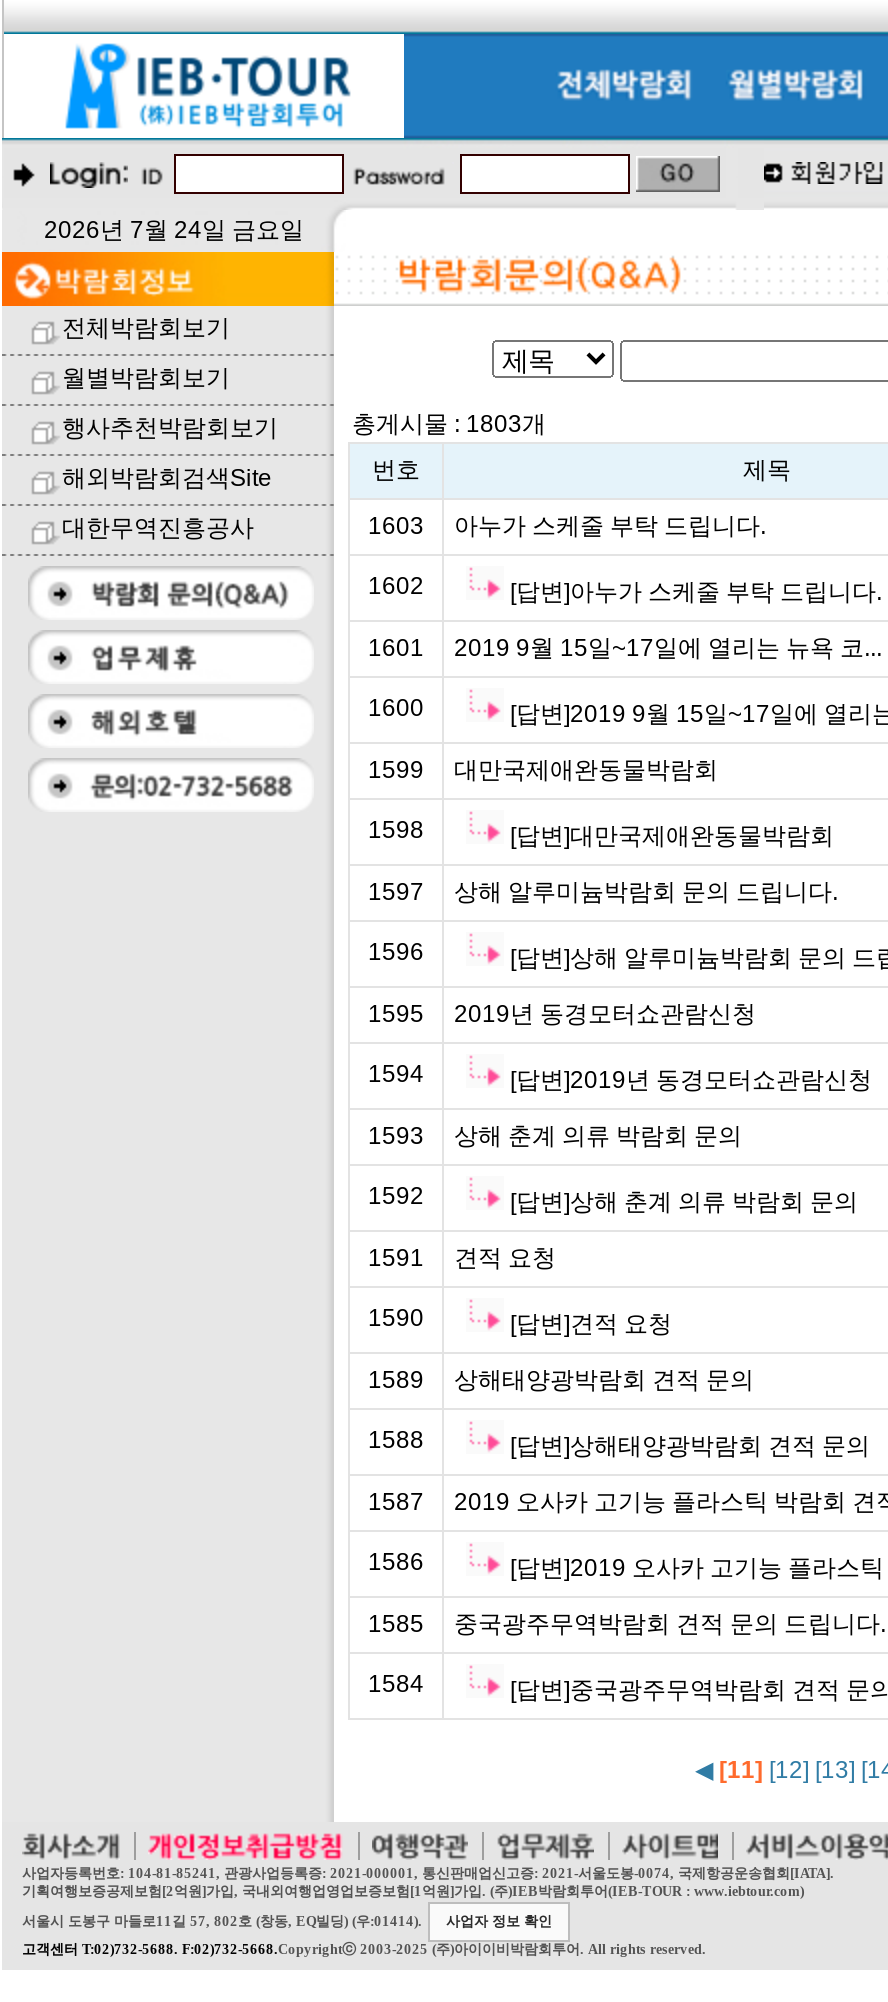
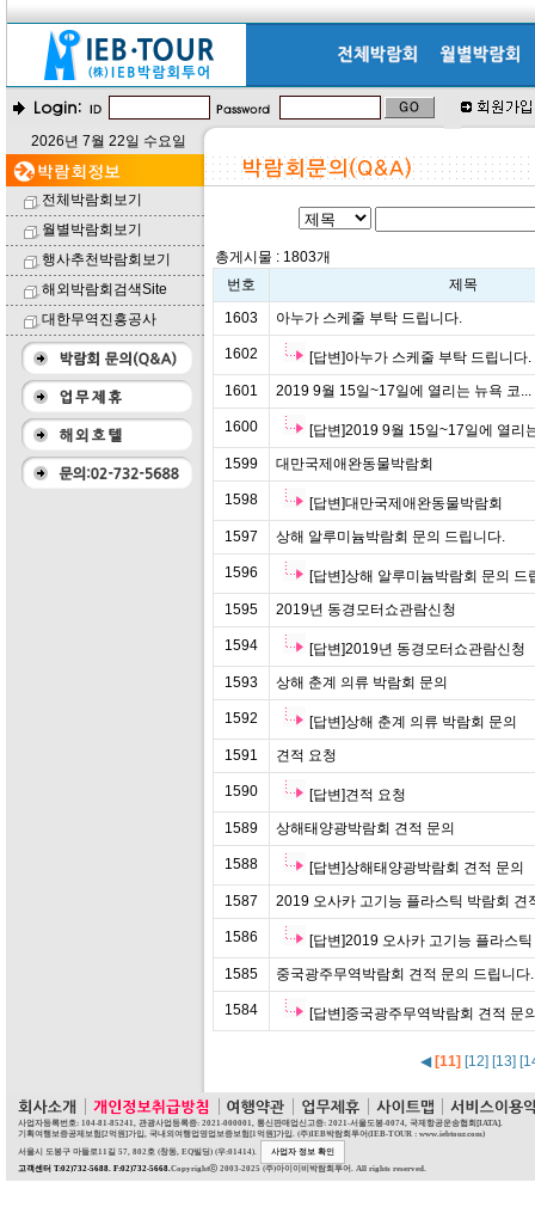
[44,216,304,244] 2026년 7월 24일 금요일 -> [31,133,186,149] 2026년 7월 22일 수요일

